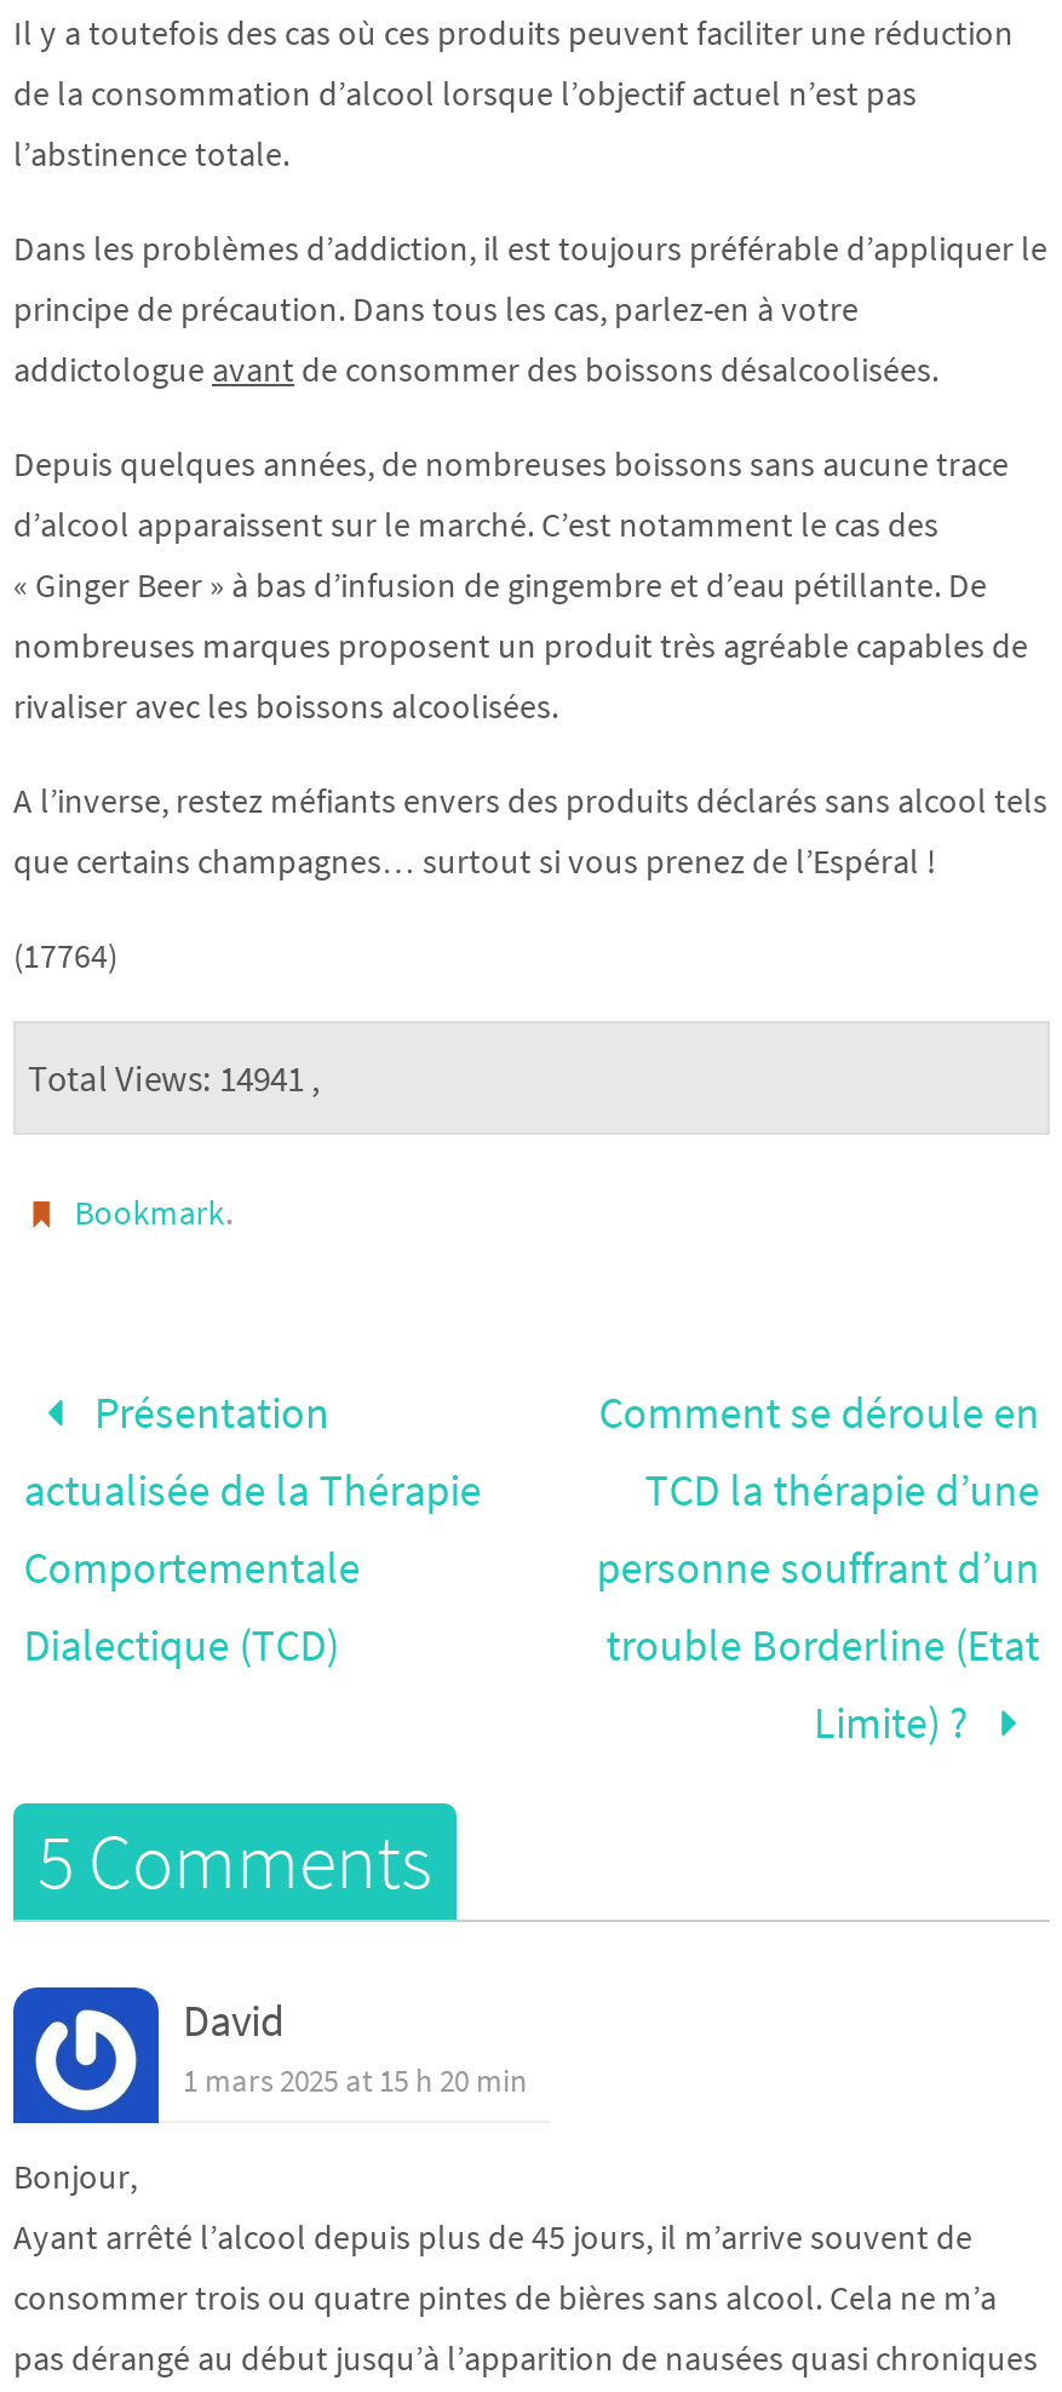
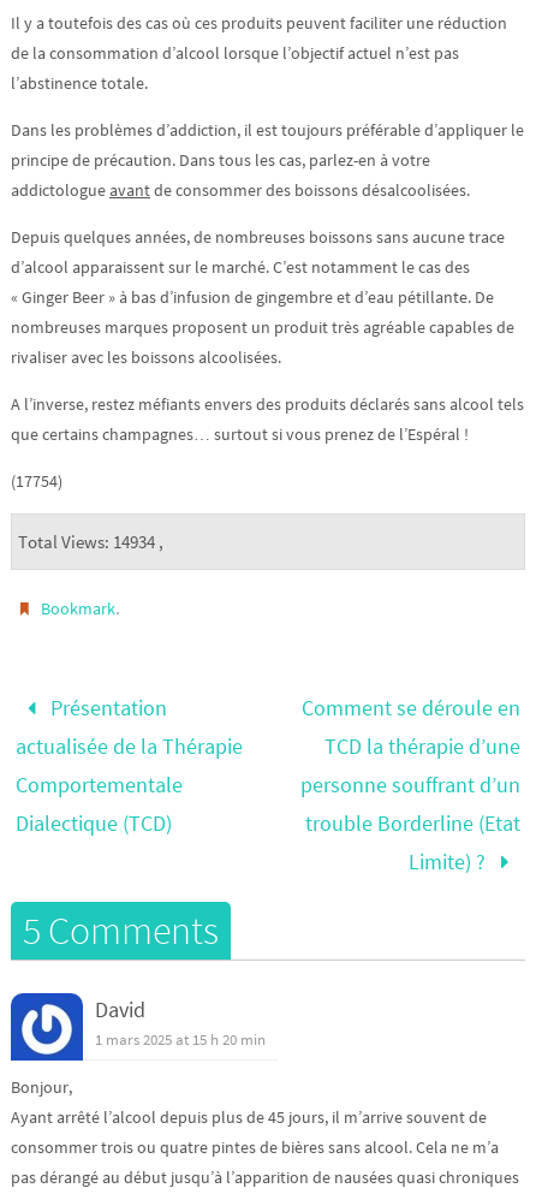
[13,934,117,977] (17764) -> [11,470,62,492] (17754)
[28,1055,321,1101] Total Views: 14941 , -> [18,530,163,553] Total Views: 14934 ,

